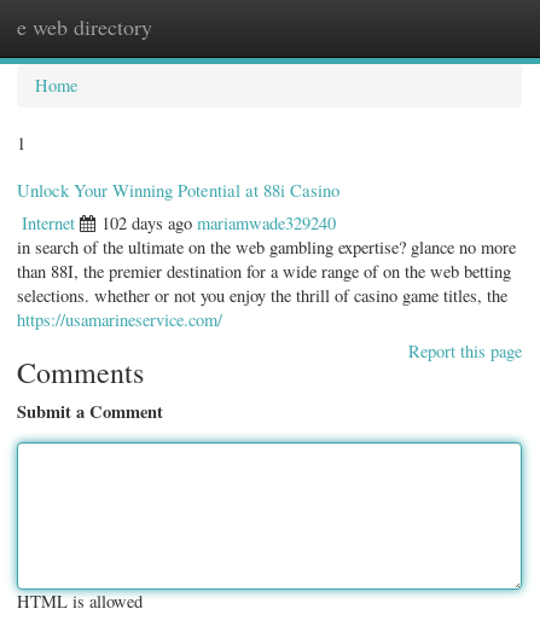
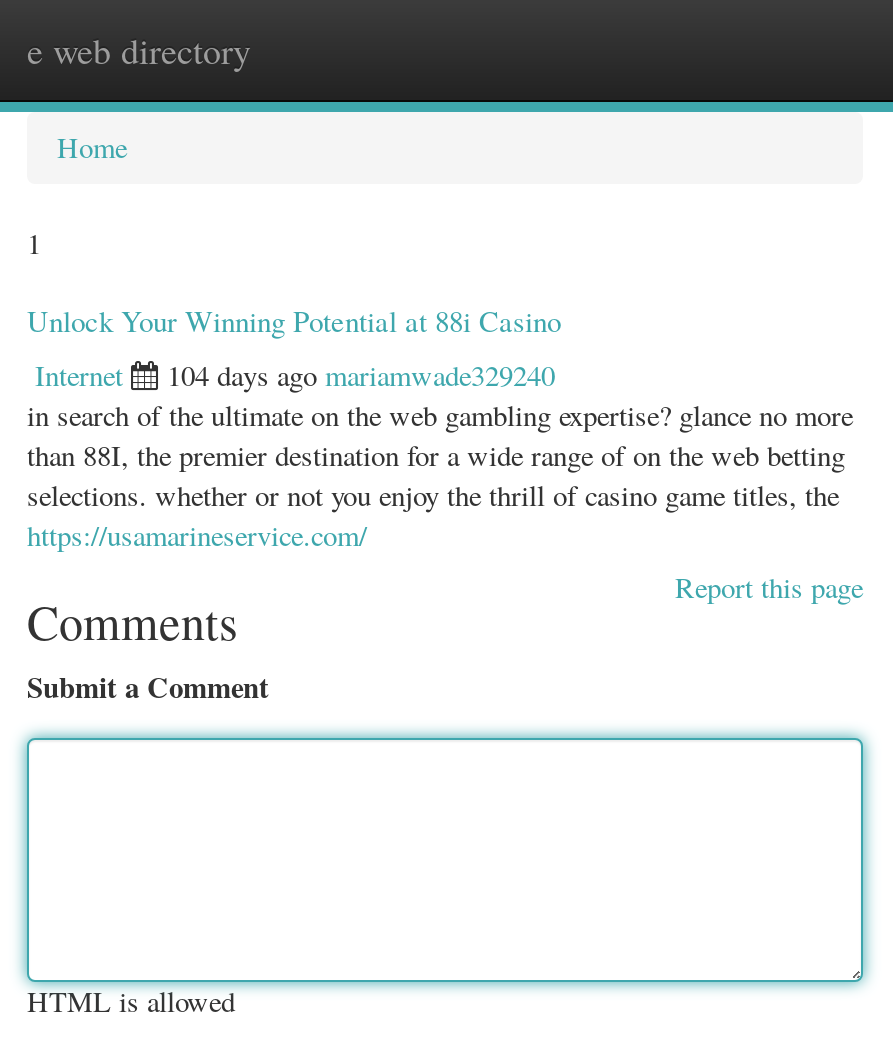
[101,211,336,234] 102 days ago mariamwade329240 -> [167,356,555,394] 104 days ago mariamwade329240

